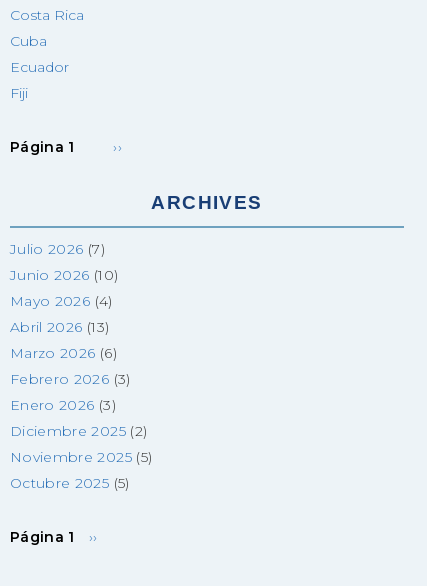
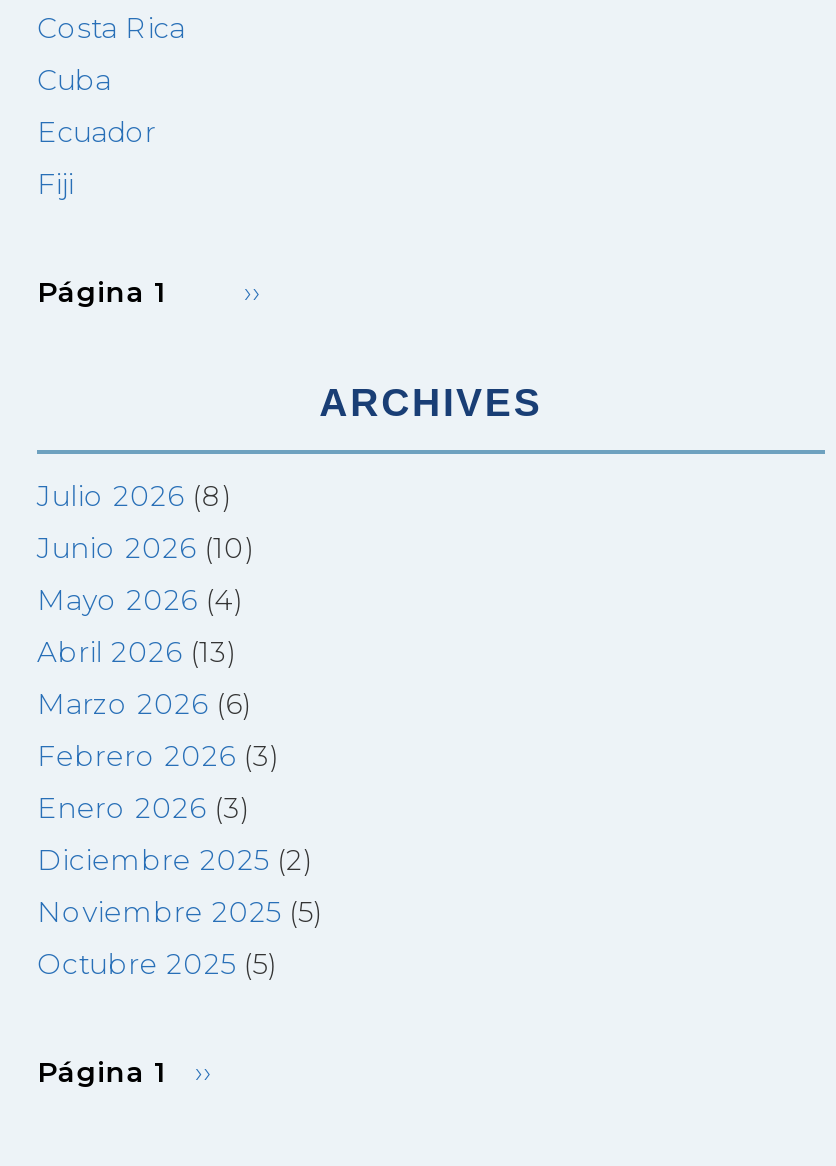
[10,240,105,258] Julio 2026 (7) -> [37,478,231,514] Julio 2026 (8)

